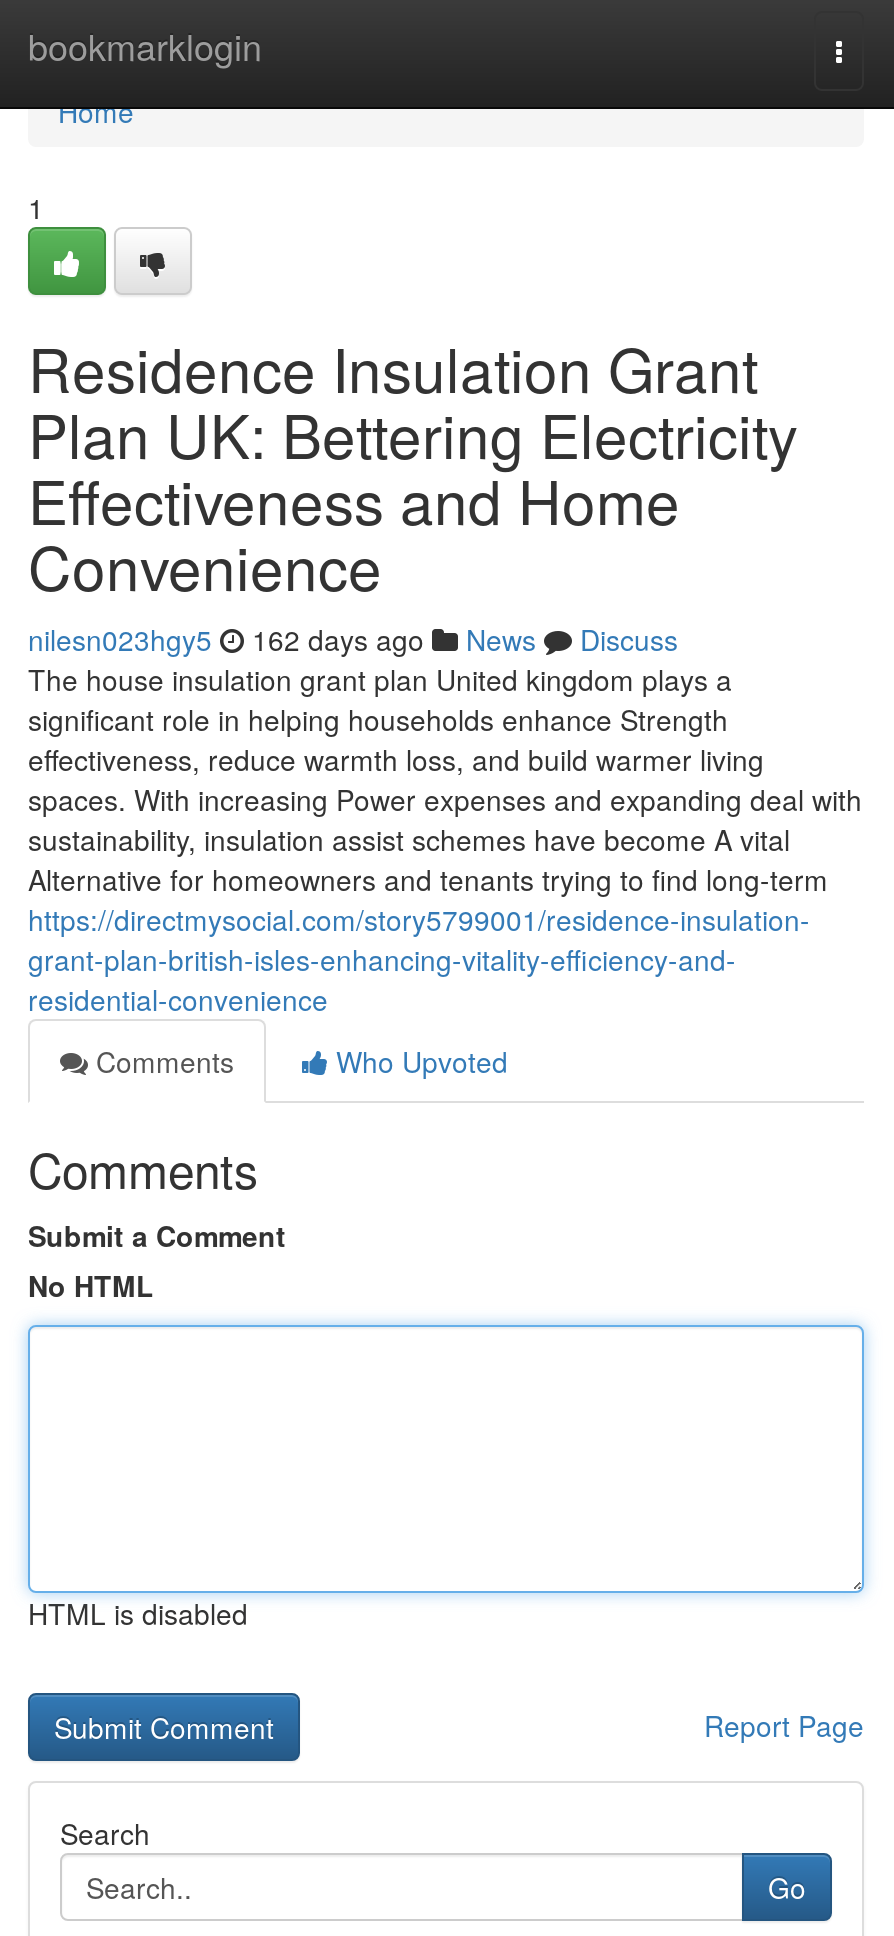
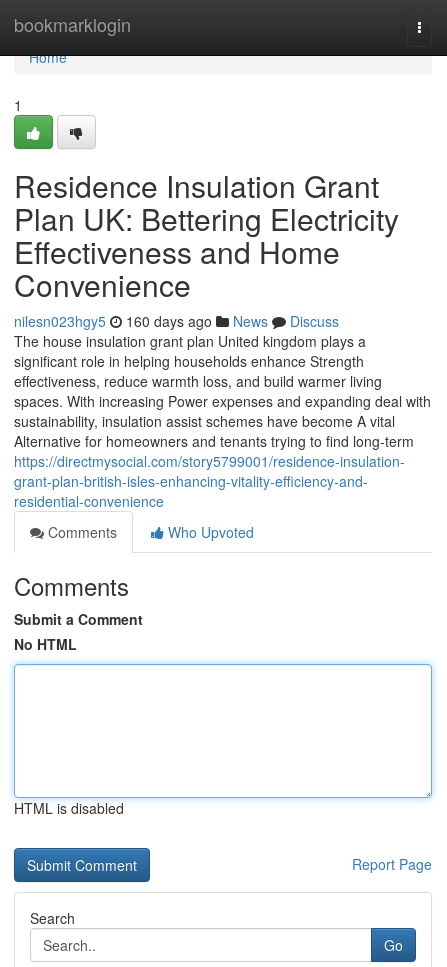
[28,619,678,659] nilesn023hgy5 162 days ago News Discuss -> [14,311,339,331] nilesn023hgy5 160 days ago News Discuss

